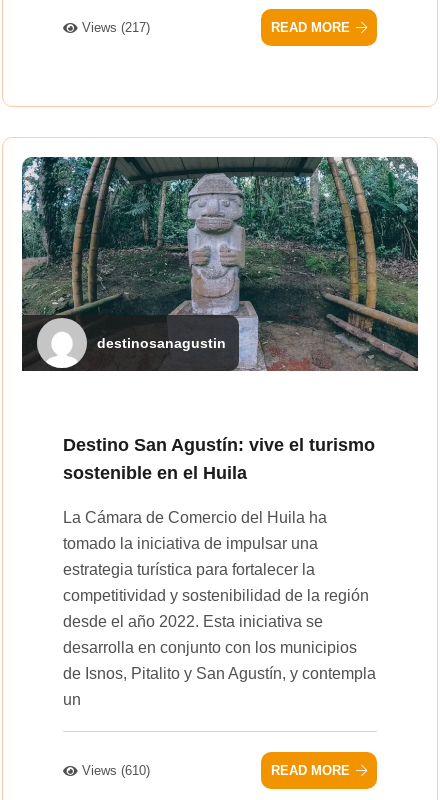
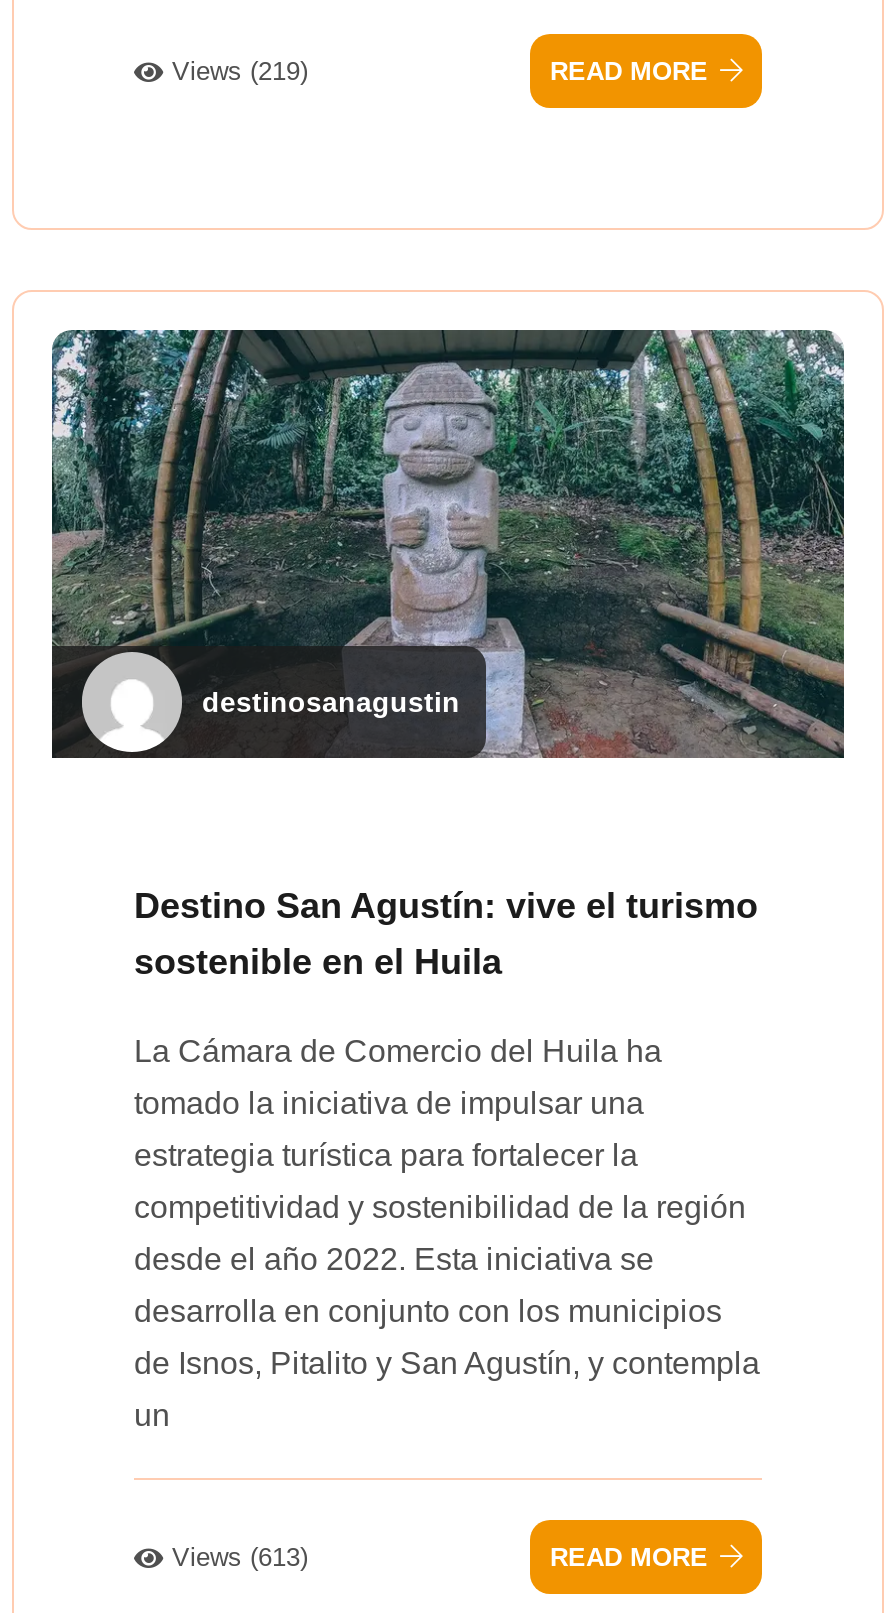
[82,20,150,35] Views (217) -> [172,56,308,86] Views (219)
[82,763,150,778] Views (610) -> [172,1542,308,1572] Views (613)

